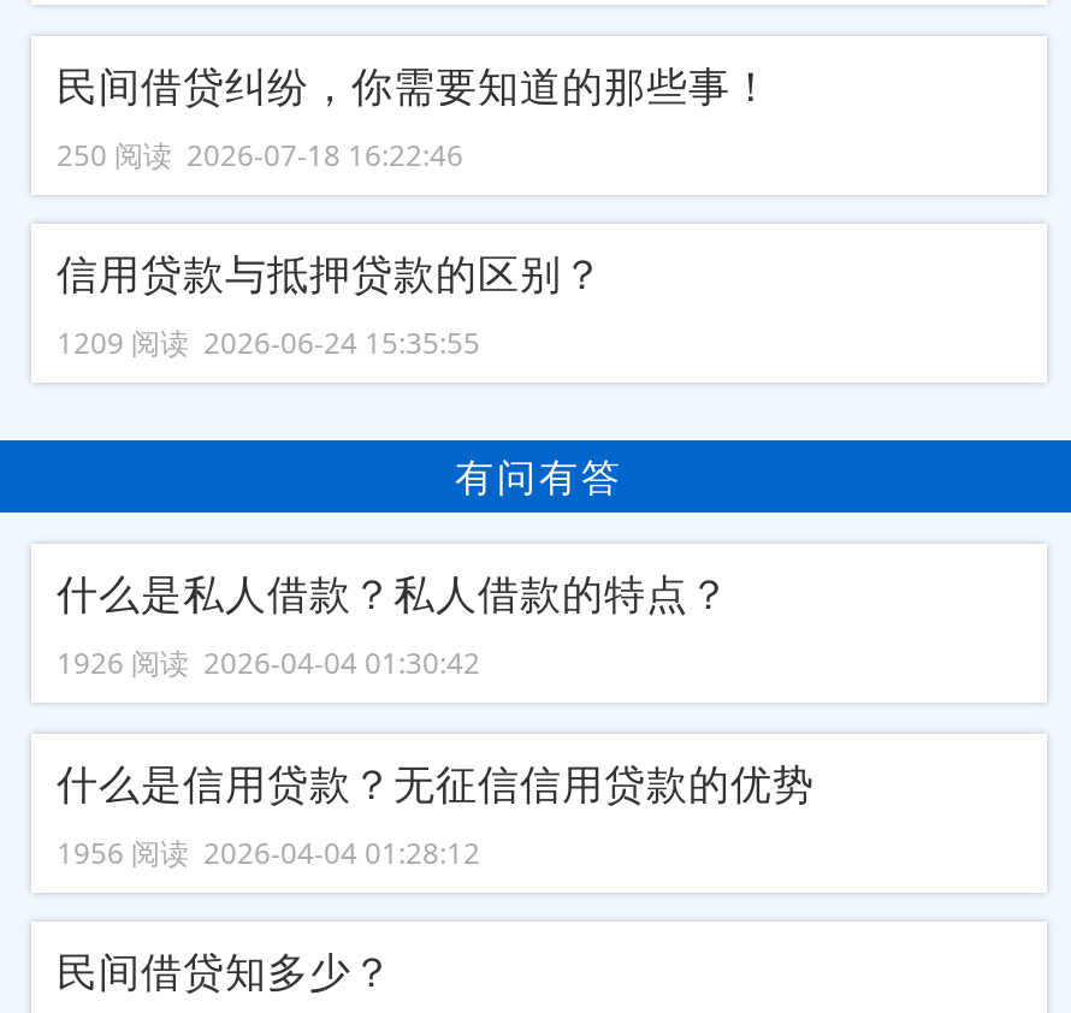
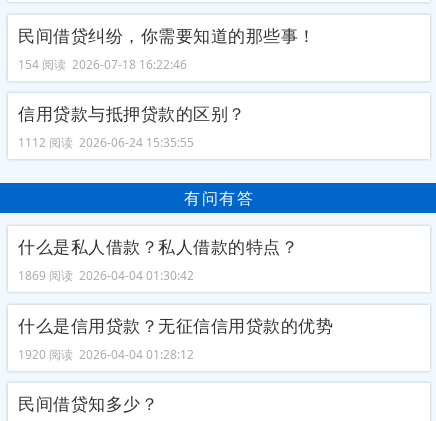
[56,134,463,174] 250 阅读 2026-07-18 16:22:46 -> [18,55,187,72] 154 阅读 2026-07-18 16:22:46
[56,323,480,364] 1209 阅读 2026-06-24 15:35:55 -> [18,134,194,151] 1112 阅读 2026-06-24 15:35:55
[56,642,480,683] 1926 阅读 2026-04-04 01:30:42 -> [18,267,194,284] 1869 阅读 2026-04-04 01:30:42
[56,832,480,873] 1956 阅读 2026-04-04 01:28:12 -> [18,346,194,363] 1920 阅读 2026-04-04 01:28:12

